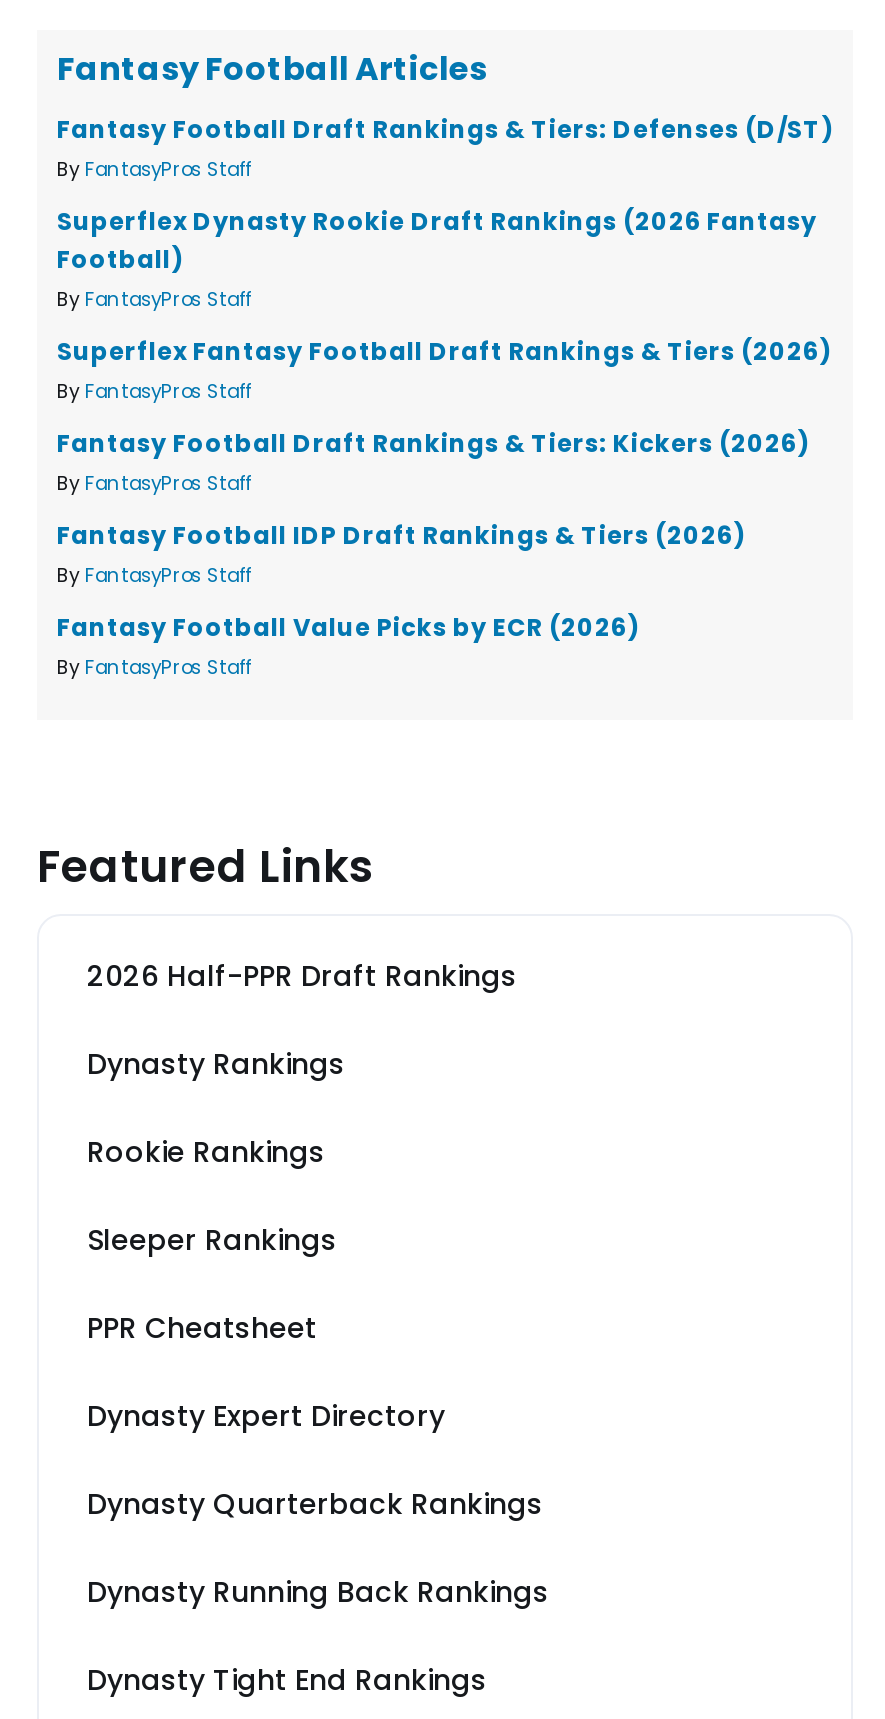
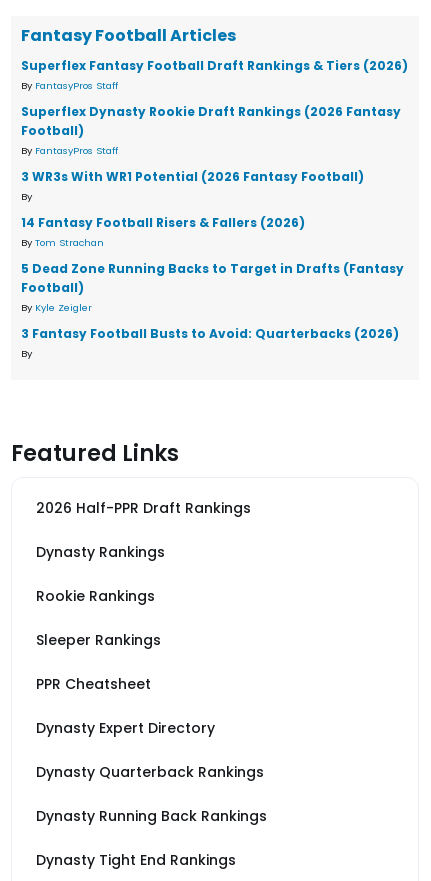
[57,113,833,147] Fantasy Football Draft Rankings & Tiers: Defenses (D/ST) -> none
moved [57,335,831,369] -> [21,57,408,74]: Superflex Fantasy Football Draft Rankings & Tiers (2026)
[57,379,251,405] By FantasyPros Staff -> [21,168,364,203] 3 WR3s With WR1 Potential (2026 Fantasy Football) | By
[57,427,809,497] Fantasy Football Draft Rankings & Tiers: Kickers (2026) | By FantasyPros Staff -> [21,214,305,249] 14 Fantasy Football Risers & Fallers (2026) | By Tom Strachan
[57,519,745,589] Fantasy Football IDP Draft Rankings & Tiers (2026) | By FantasyPros Staff -> [21,260,404,314] 5 Dead Zone Running Backs to Target in Drafts (Fantasy | Football) | By Kyle Zeigler
[57,611,639,681] Fantasy Football Value Picks by ECR (2026) | By FantasyPros Staff -> [21,325,399,360] 3 Fantasy Football Busts to Avoid: Quarterbacks (2026) | By

